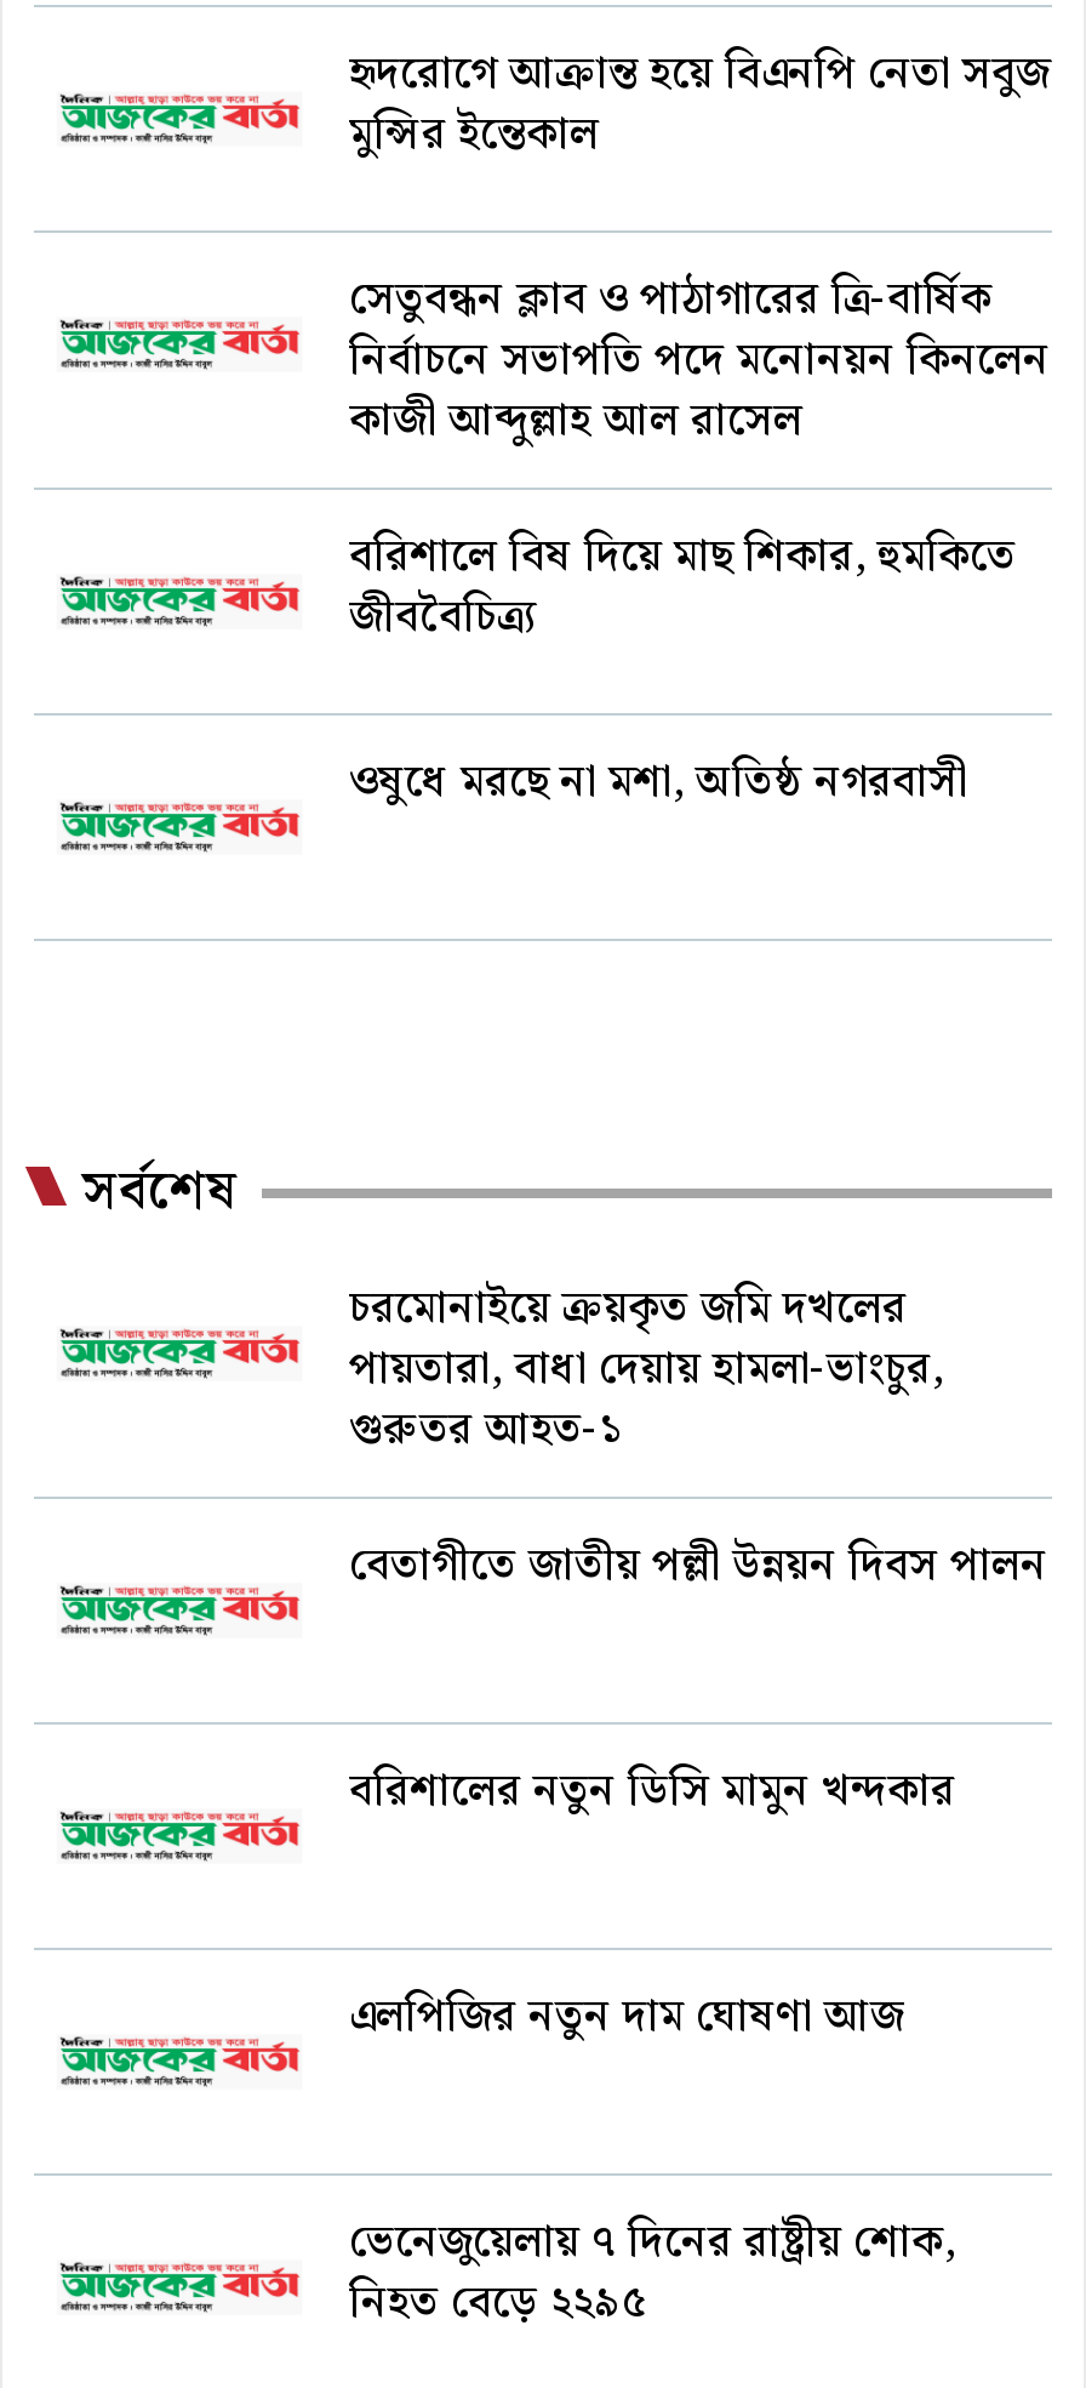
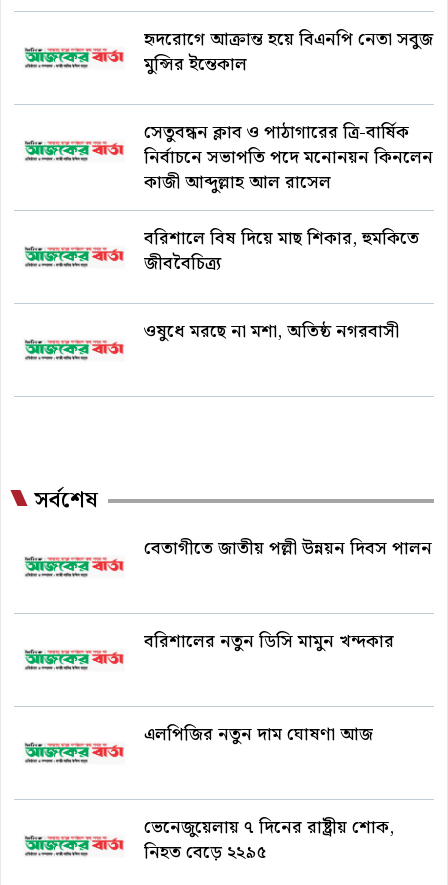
[349,1273,943,1464] চরমোনাইয়ে ক্রয়কৃত জমি দখলের | পায়তারা, বাধা দেয়ায় হামলা-ভাংচুর, | গুরুতর আহত-১ -> none

